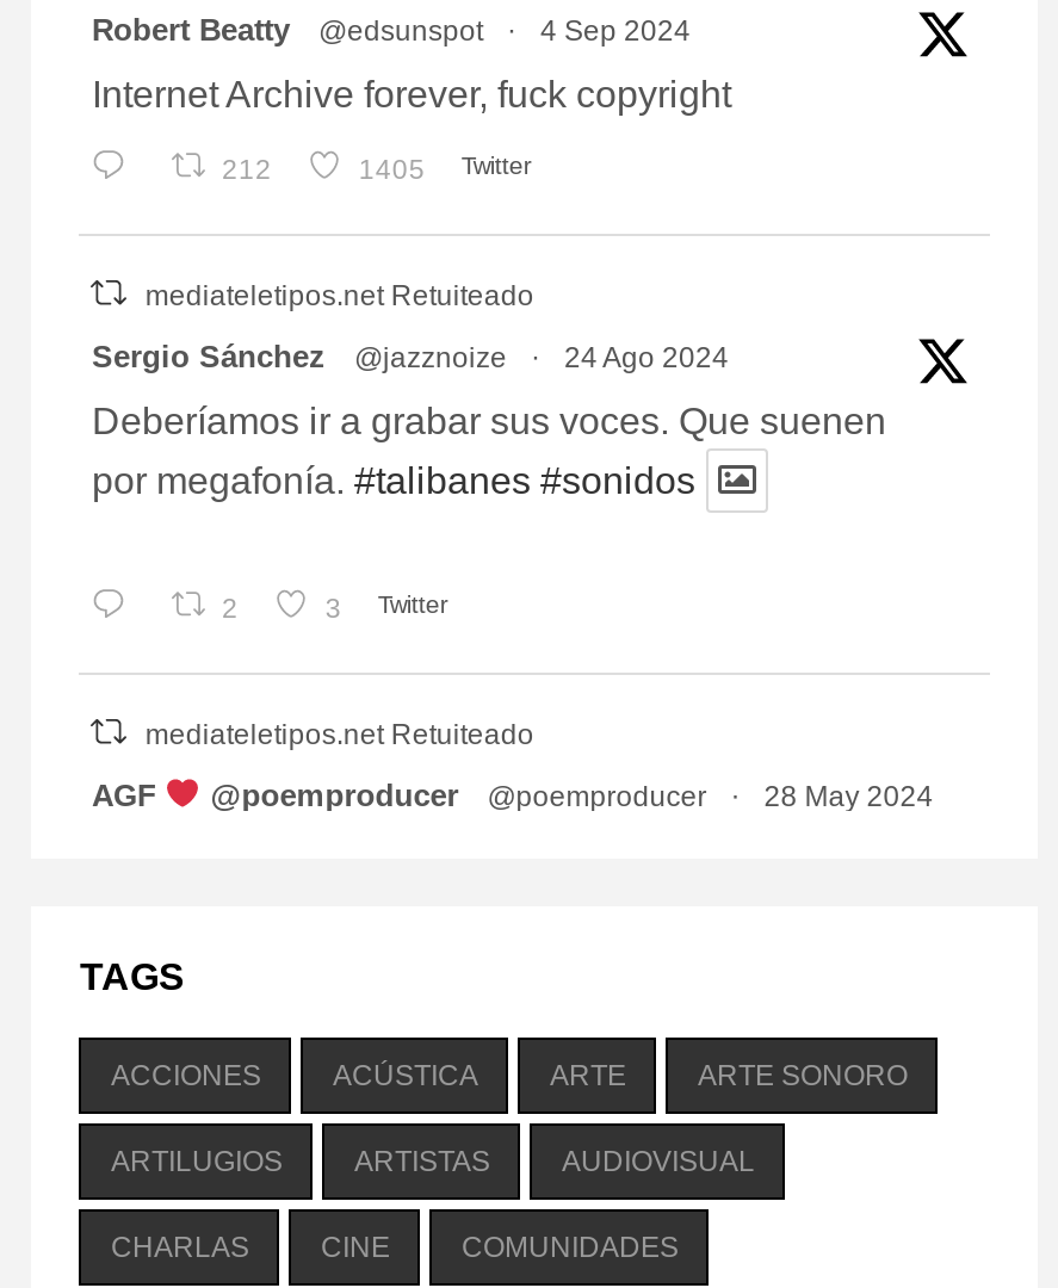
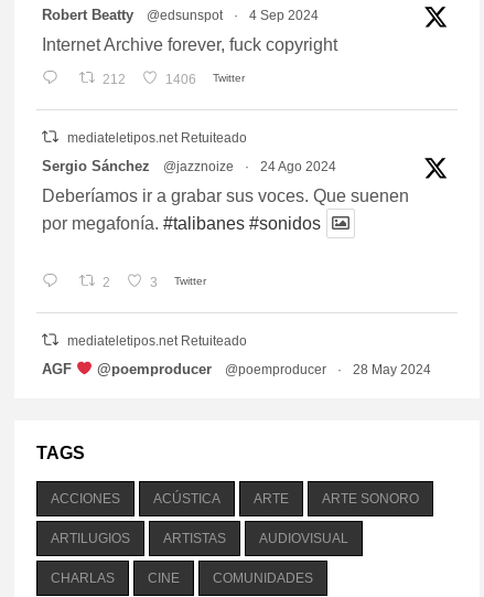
[359,153,530,184] 1405 Twitter -> [166,72,245,86] 1406 Twitter

